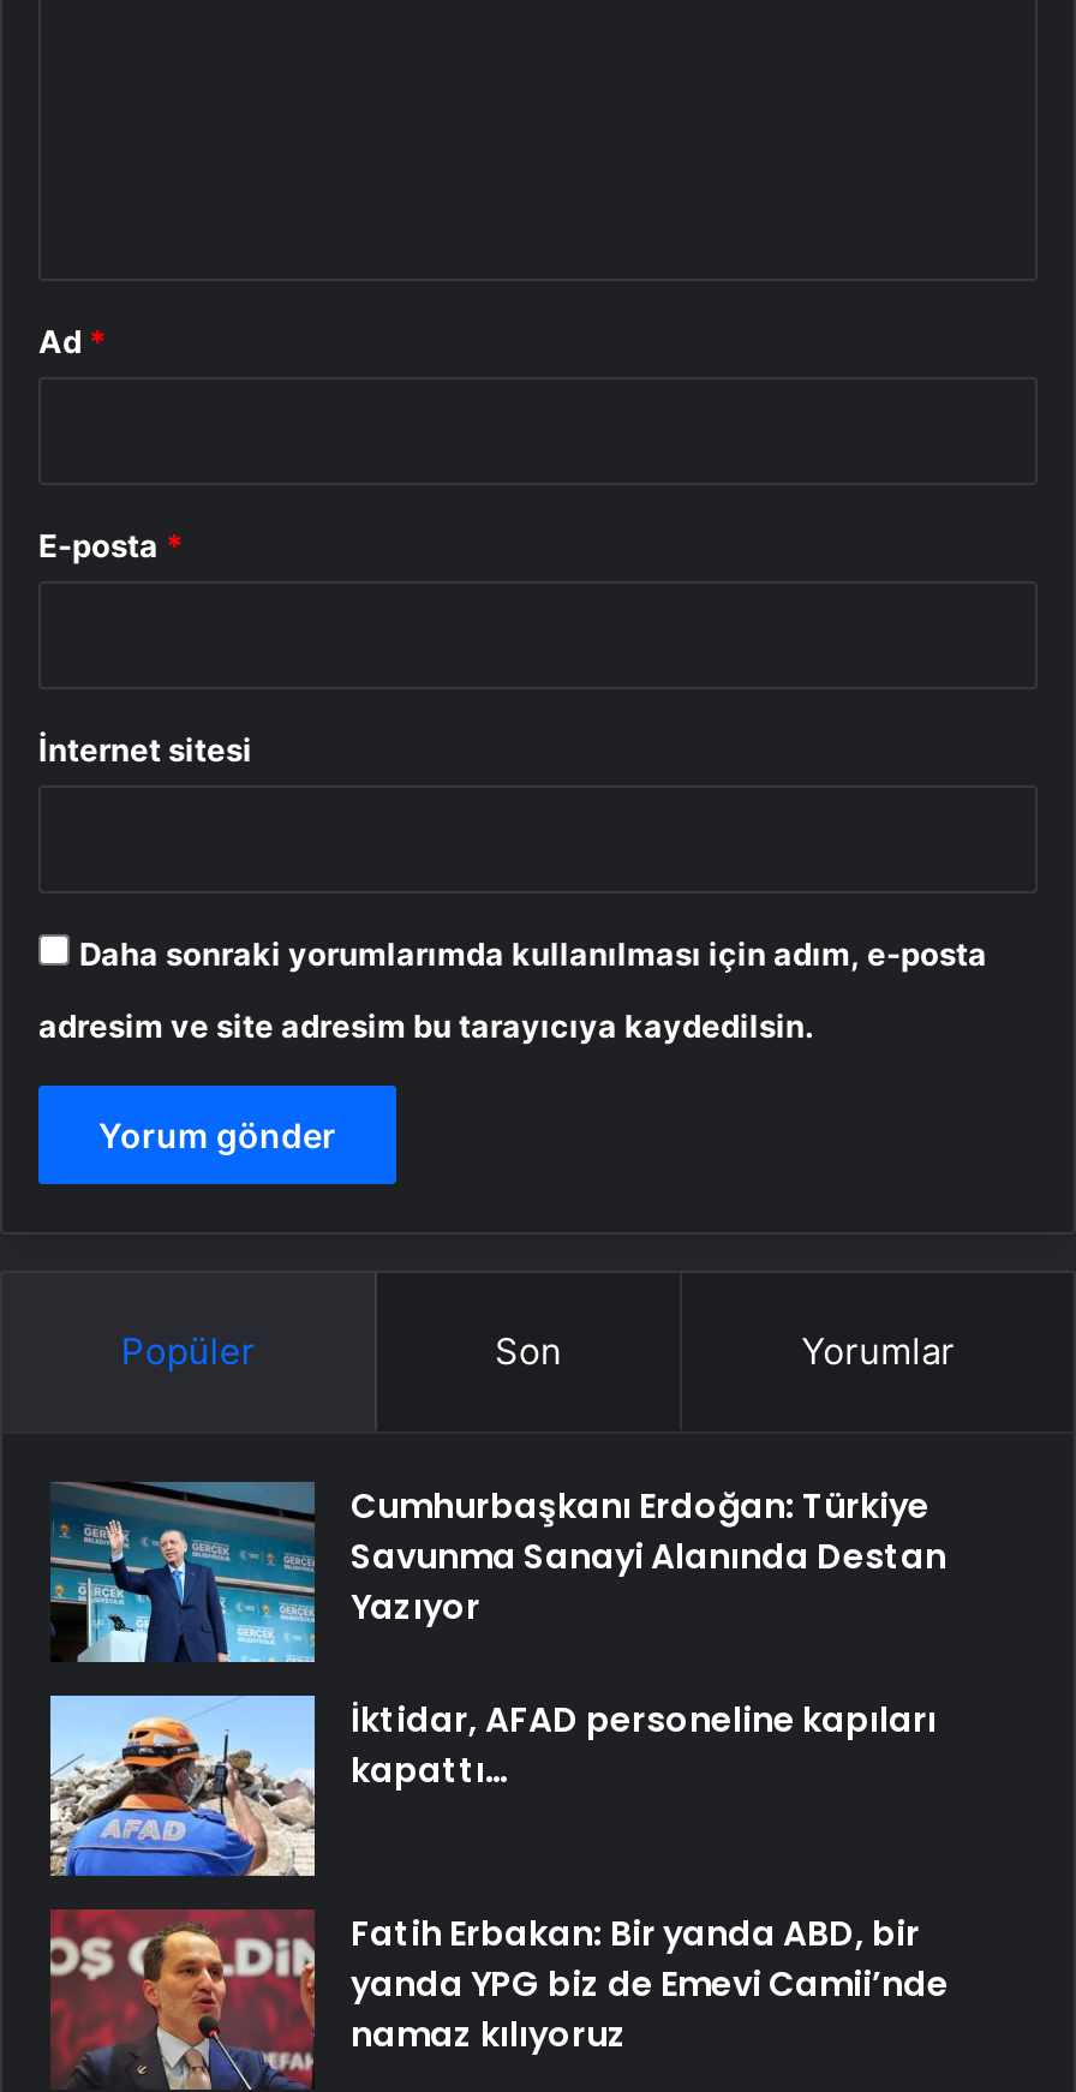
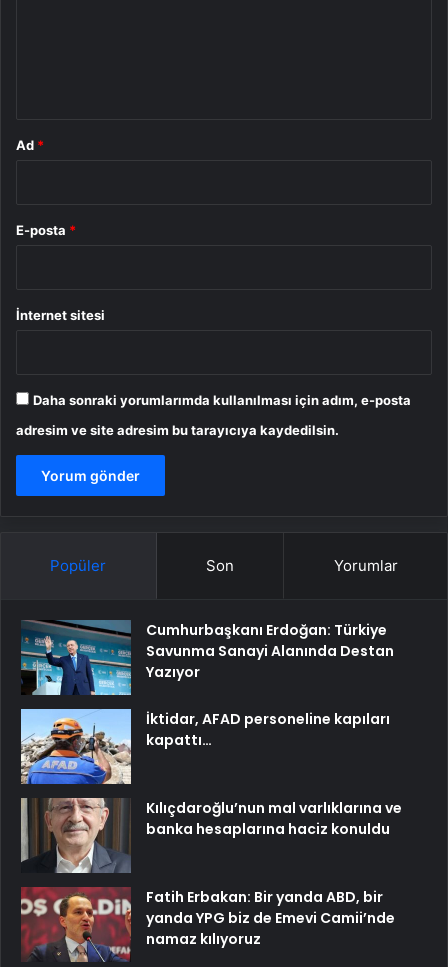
none -> [20,797,402,874] [image] | Kılıçdaroğlu’nun mal varlıklarına ve | banka hesaplarına haciz konuldu

